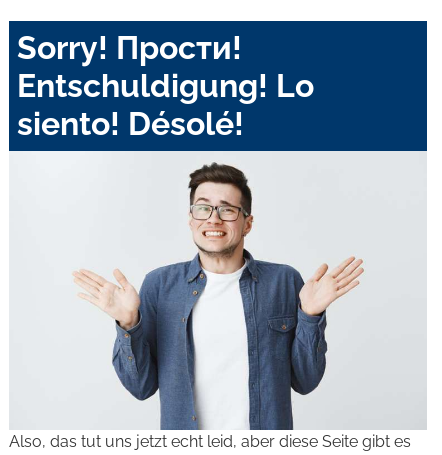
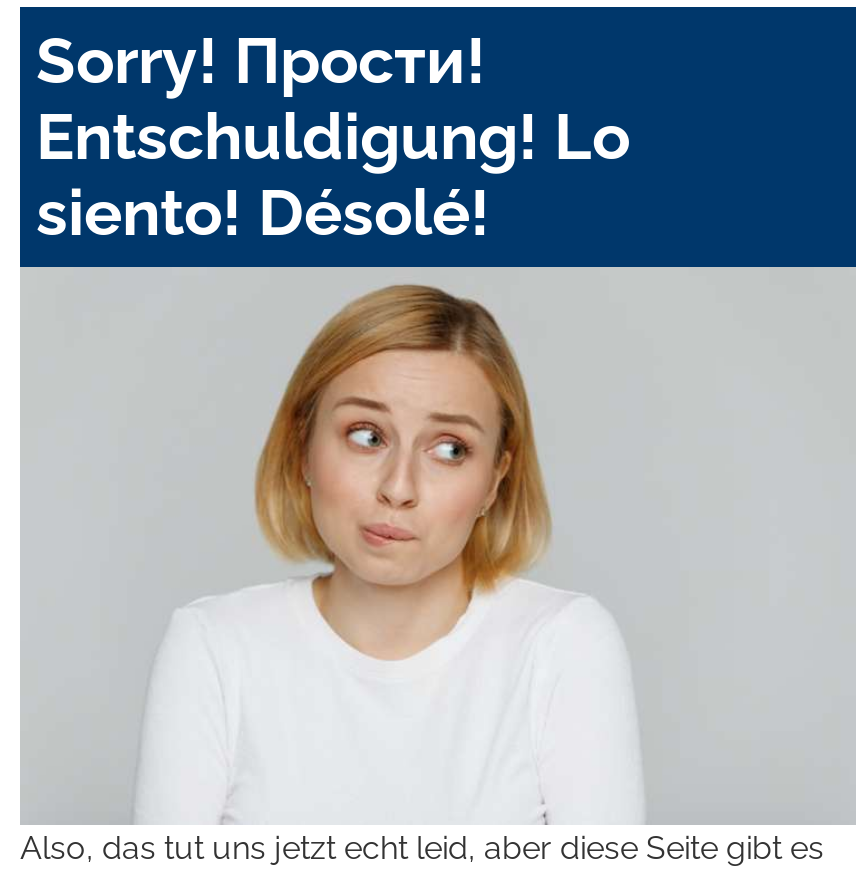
[11,152,425,429] [image] -> [22,267,854,823] [image]

